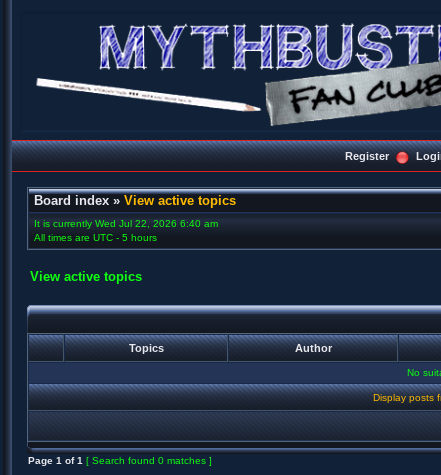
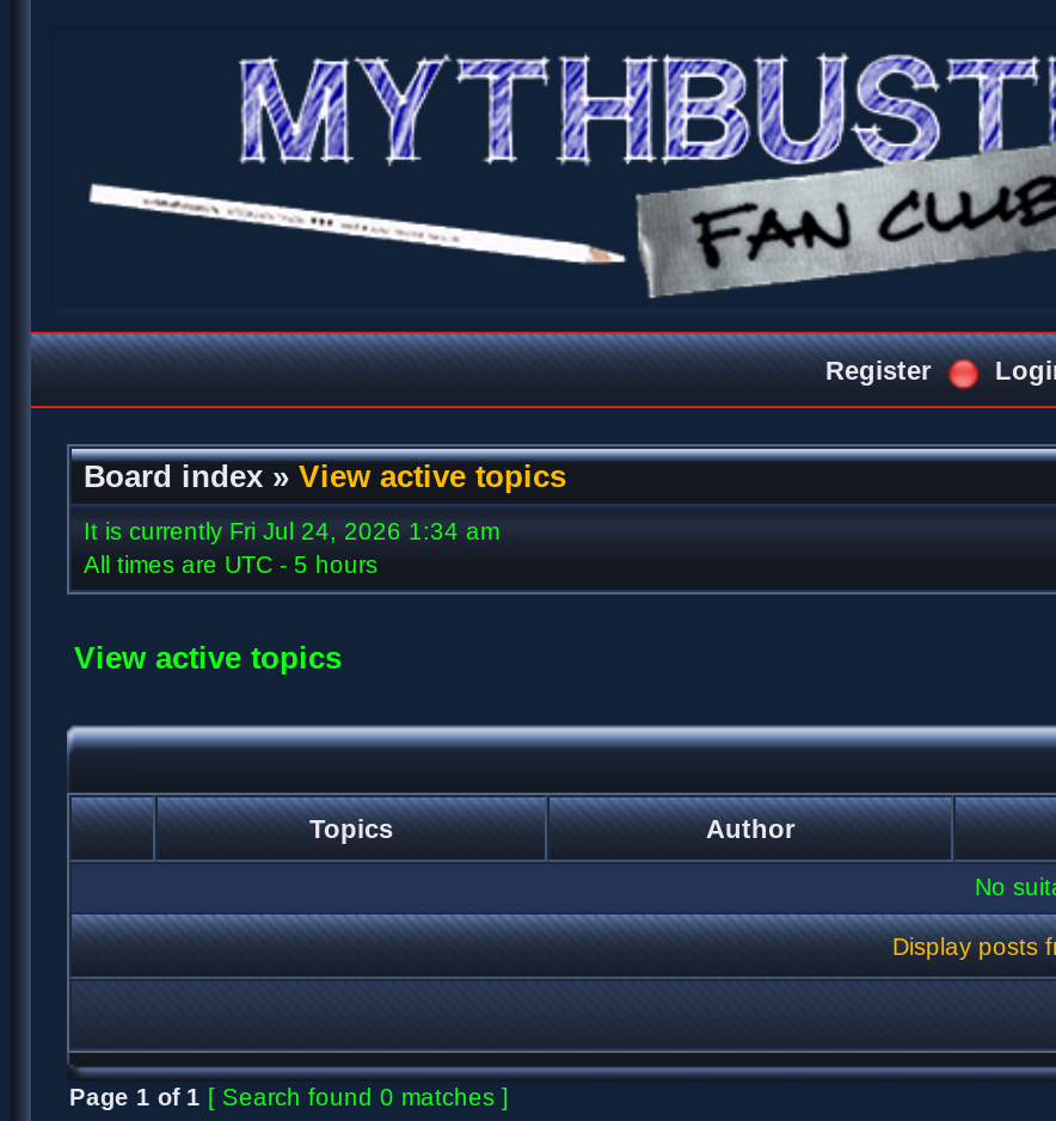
[34,218,218,229] It is currently Wed Jul 22, 2026 6:40 am -> [84,518,499,544] It is currently Fri Jul 24, 2026 1:34 am

